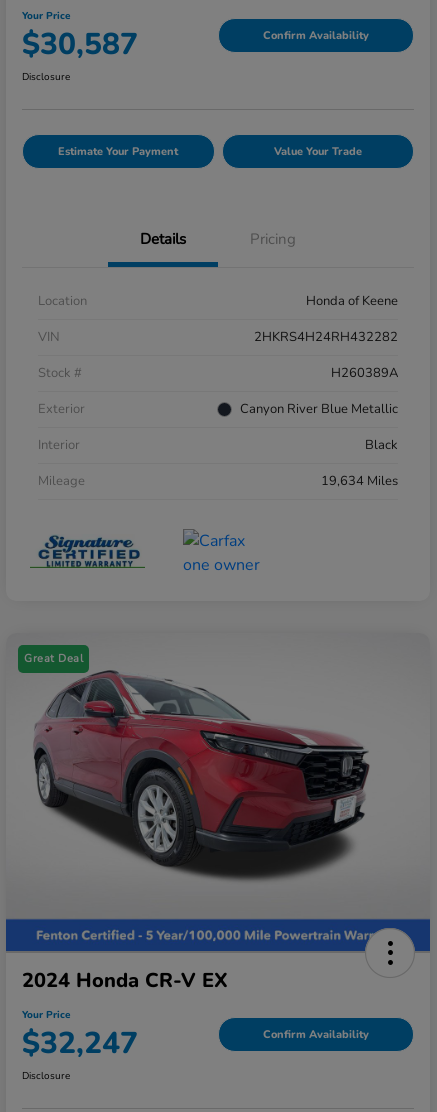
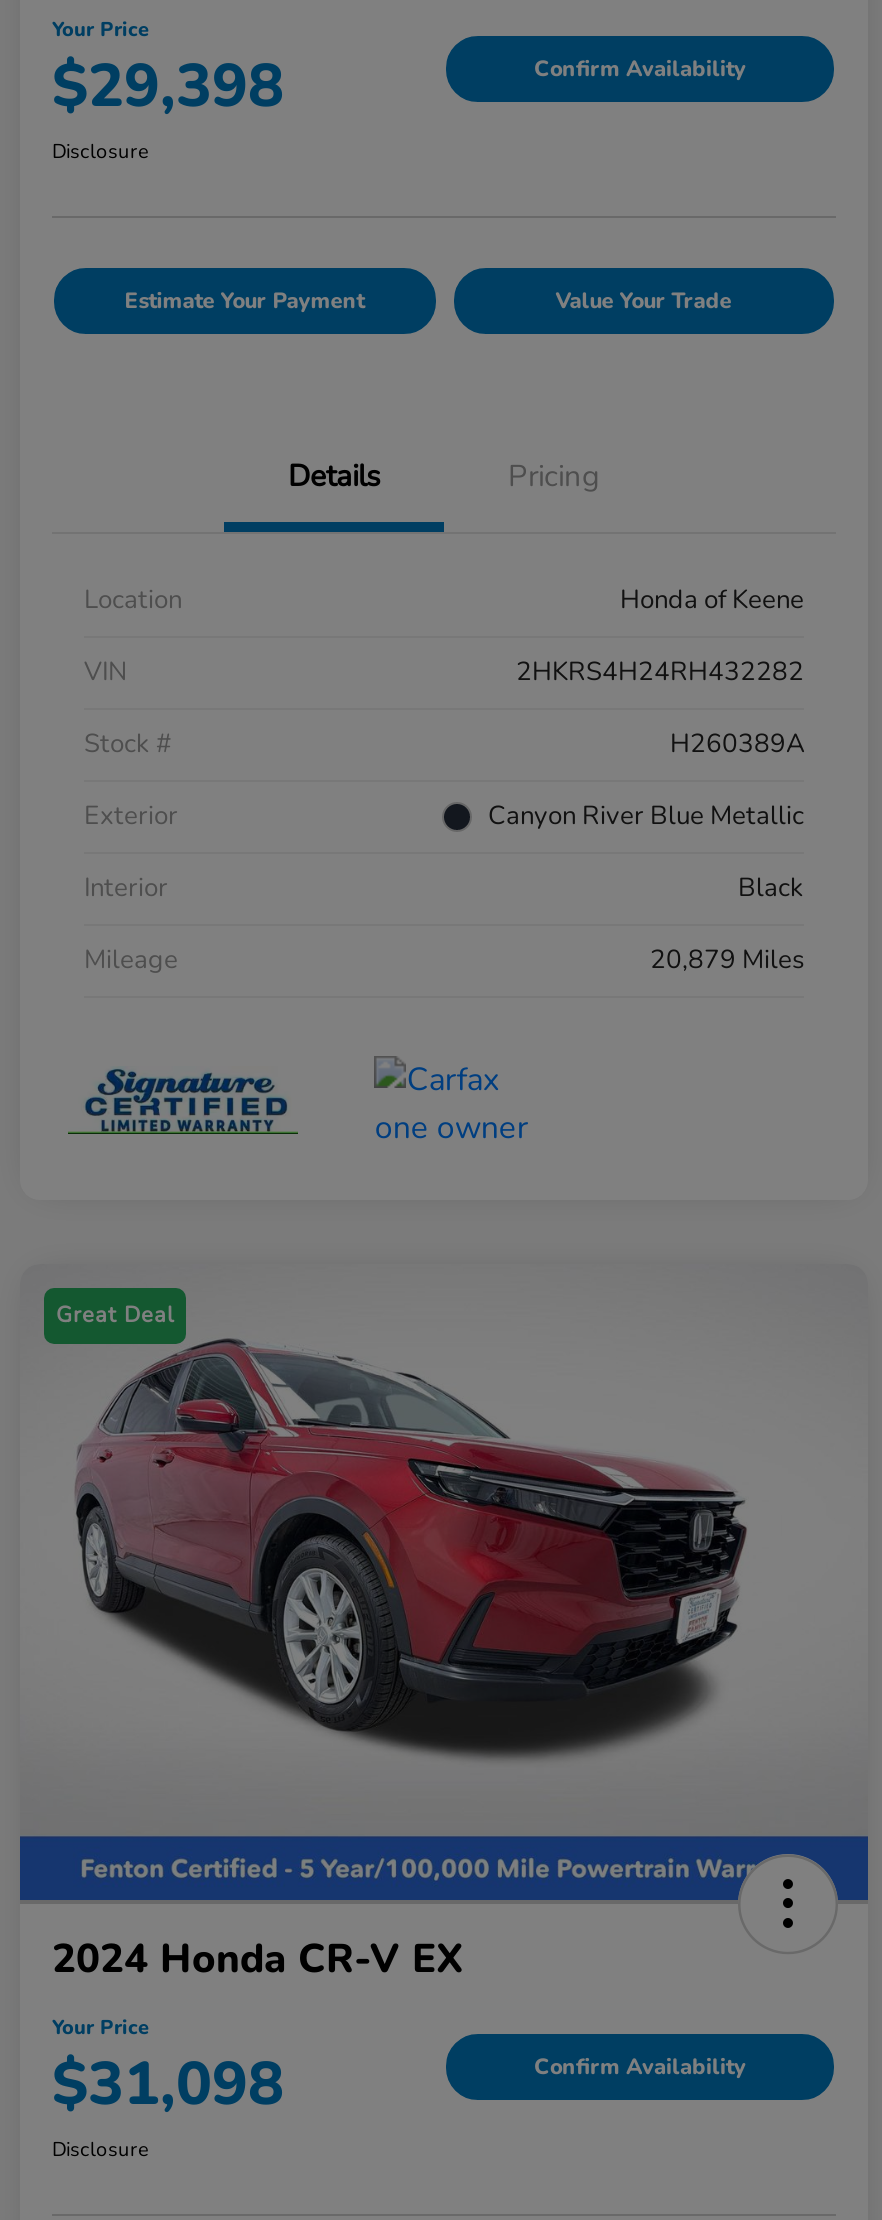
[22,24,138,65] $30,587 -> [52,46,284,128] $29,398
[321,472,398,490] 19,634 Miles -> [650,942,804,978] 20,879 Miles
[22,1023,138,1064] $32,247 -> [52,2044,284,2126] $31,098

